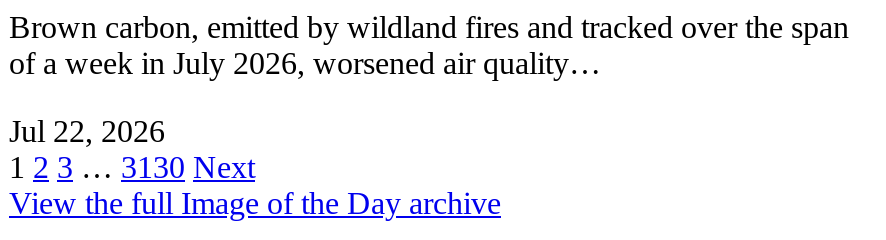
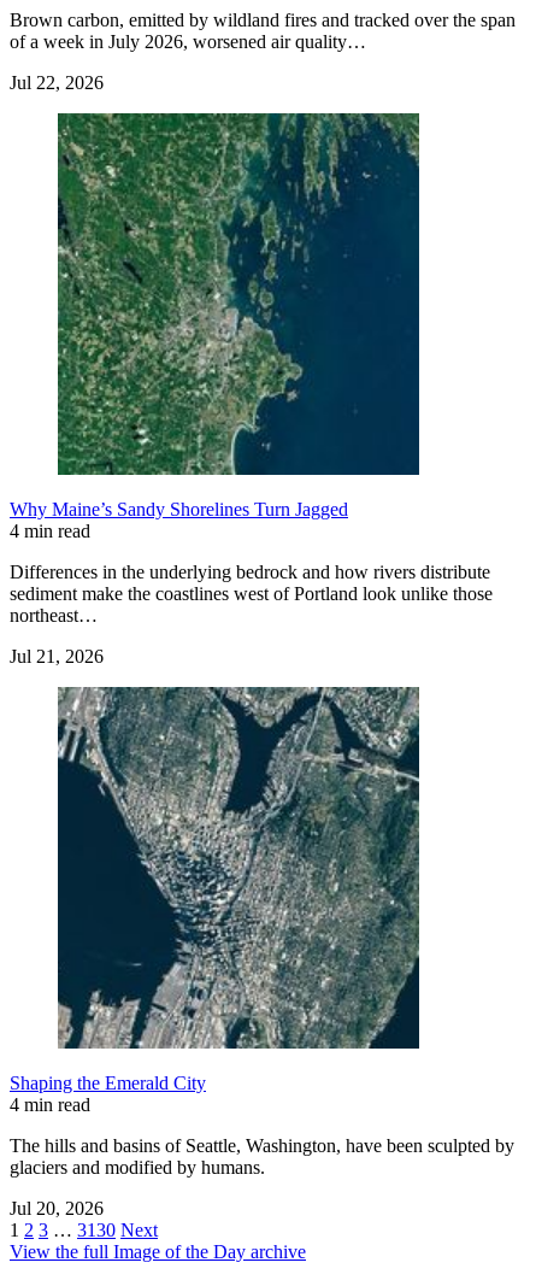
none -> [10,112,493,667] [image] | Why Maine’s Sandy Shorelines Turn Jagged | 4 min read | Differences in the underlying bedrock and how rivers distribute | sediment make the coastlines west of Portland look unlike those | northeast… | Jul 21, 2026
none -> [10,686,514,1219] [image] | Shaping the Emerald City | 4 min read | The hills and basins of Seattle, Washington, have been sculpted by | glaciers and modified by humans. | Jul 20, 2026

